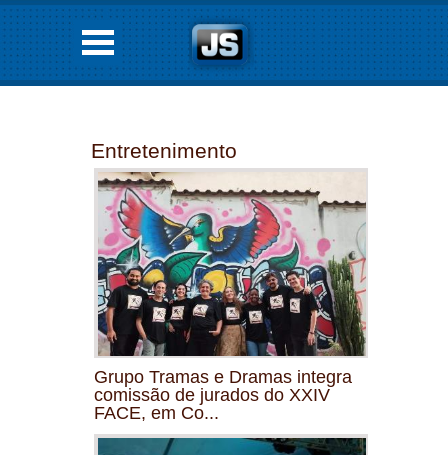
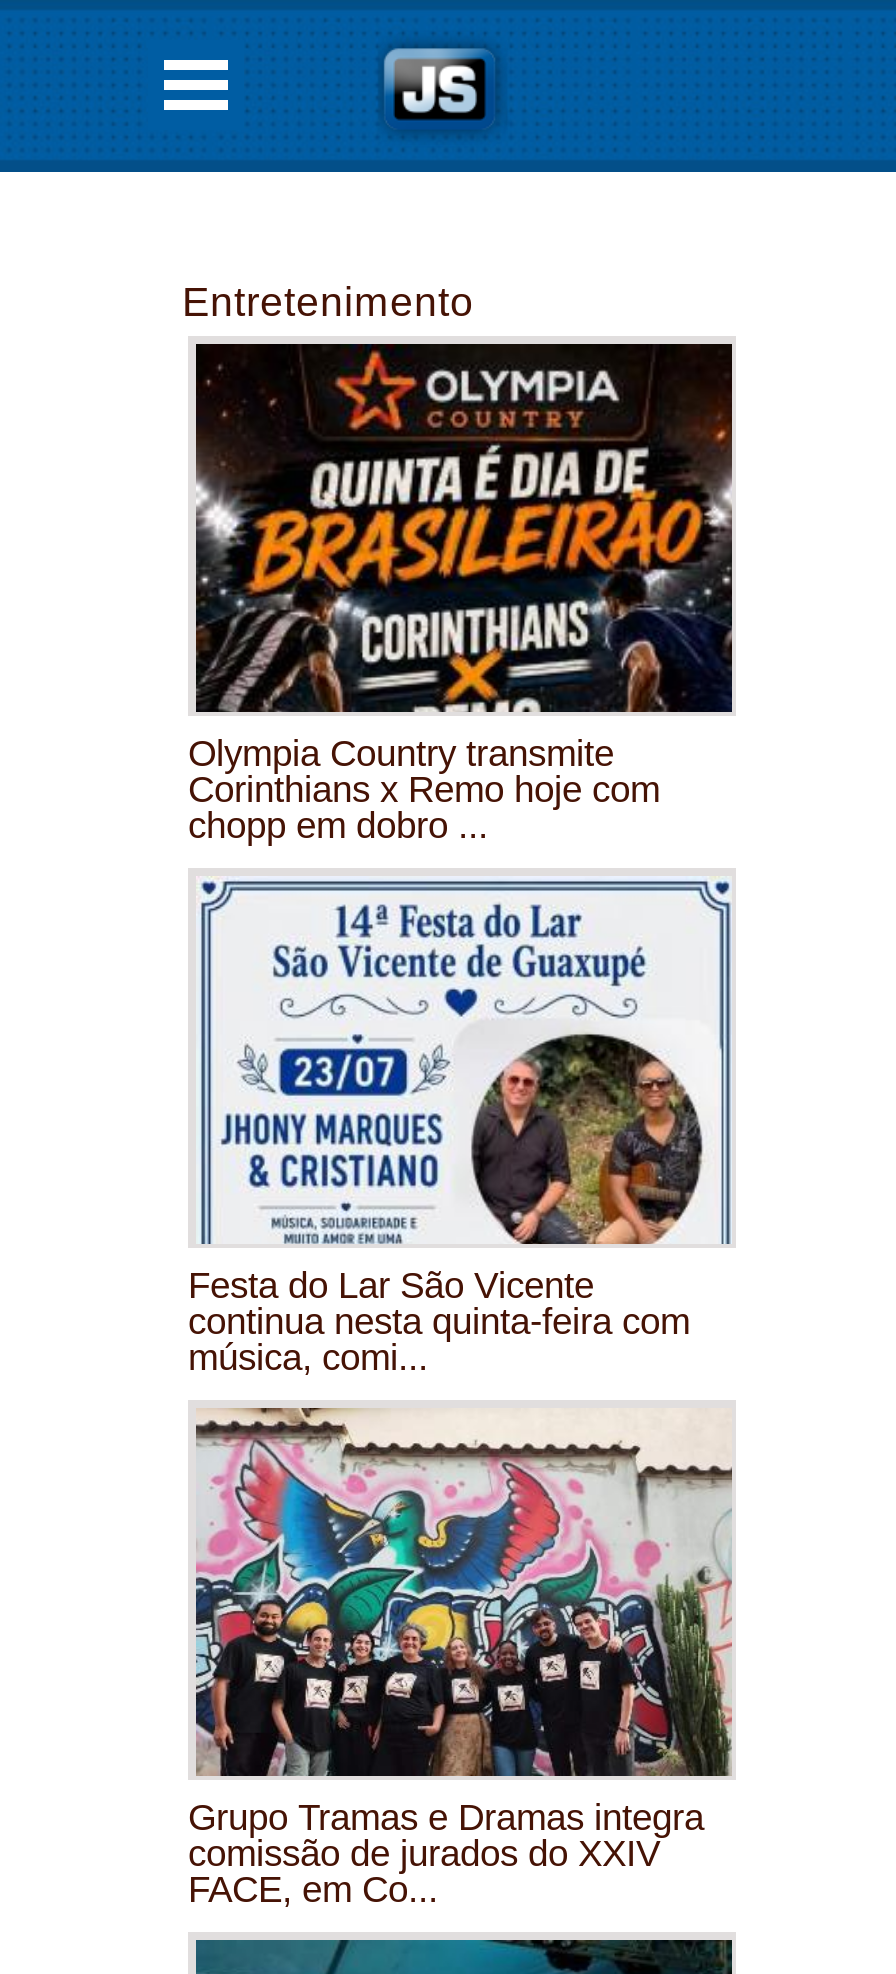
none -> [188,342,734,846] [image] | Olympia Country transmite | Corinthians x Remo hoje com | chopp em dobro ...
none -> [188,876,732,1378] [image] | Festa do Lar São Vicente | continua nesta quinta-feira com | música, comi...

